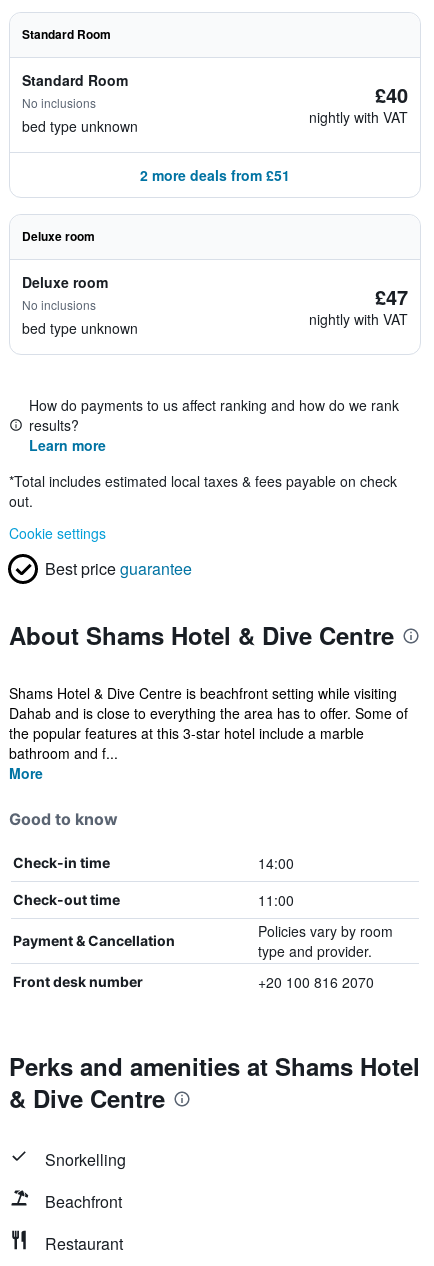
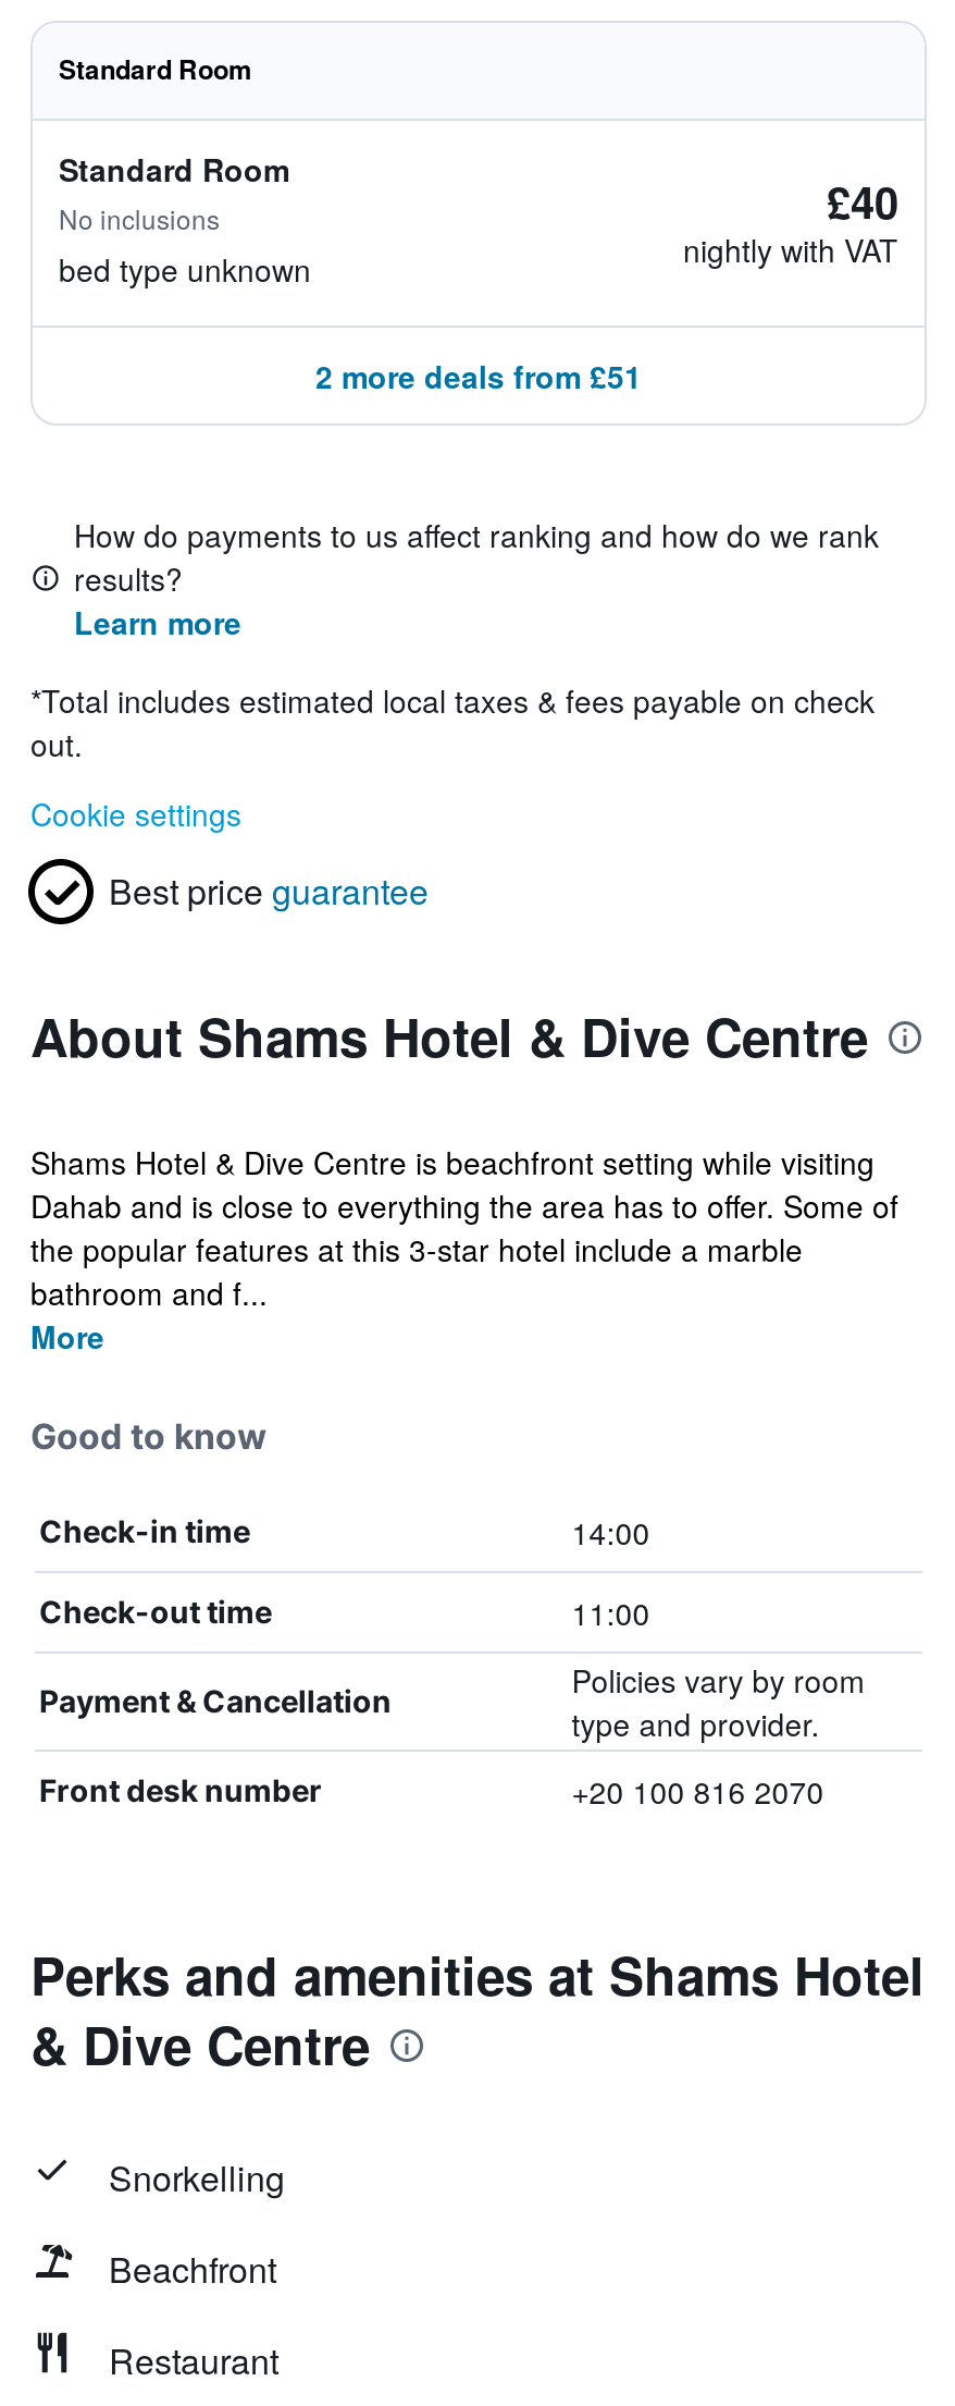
[22,227,138,338] Deluxe room | Deluxe room | No inclusions | bed type unknown -> none
[309,282,408,329] £47 | nightly with VAT -> none

